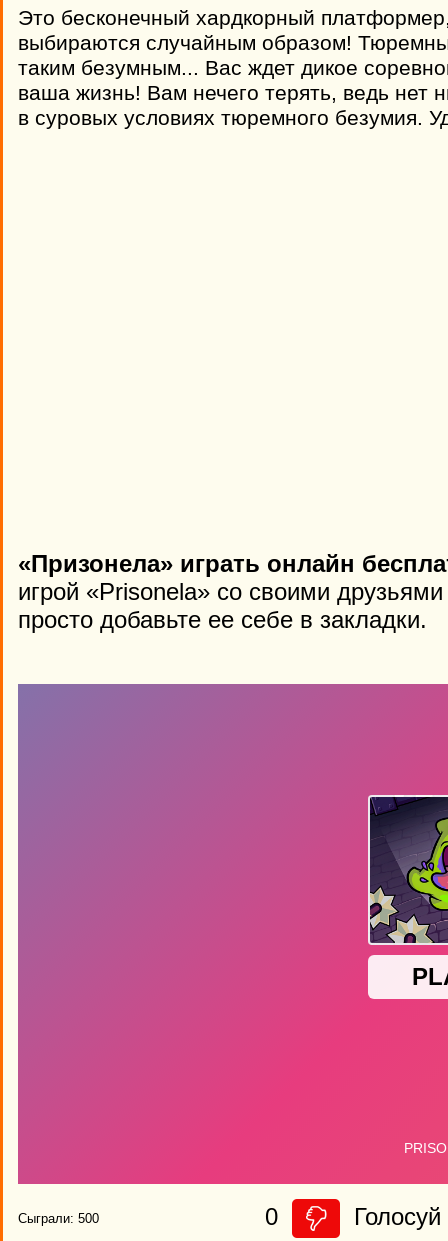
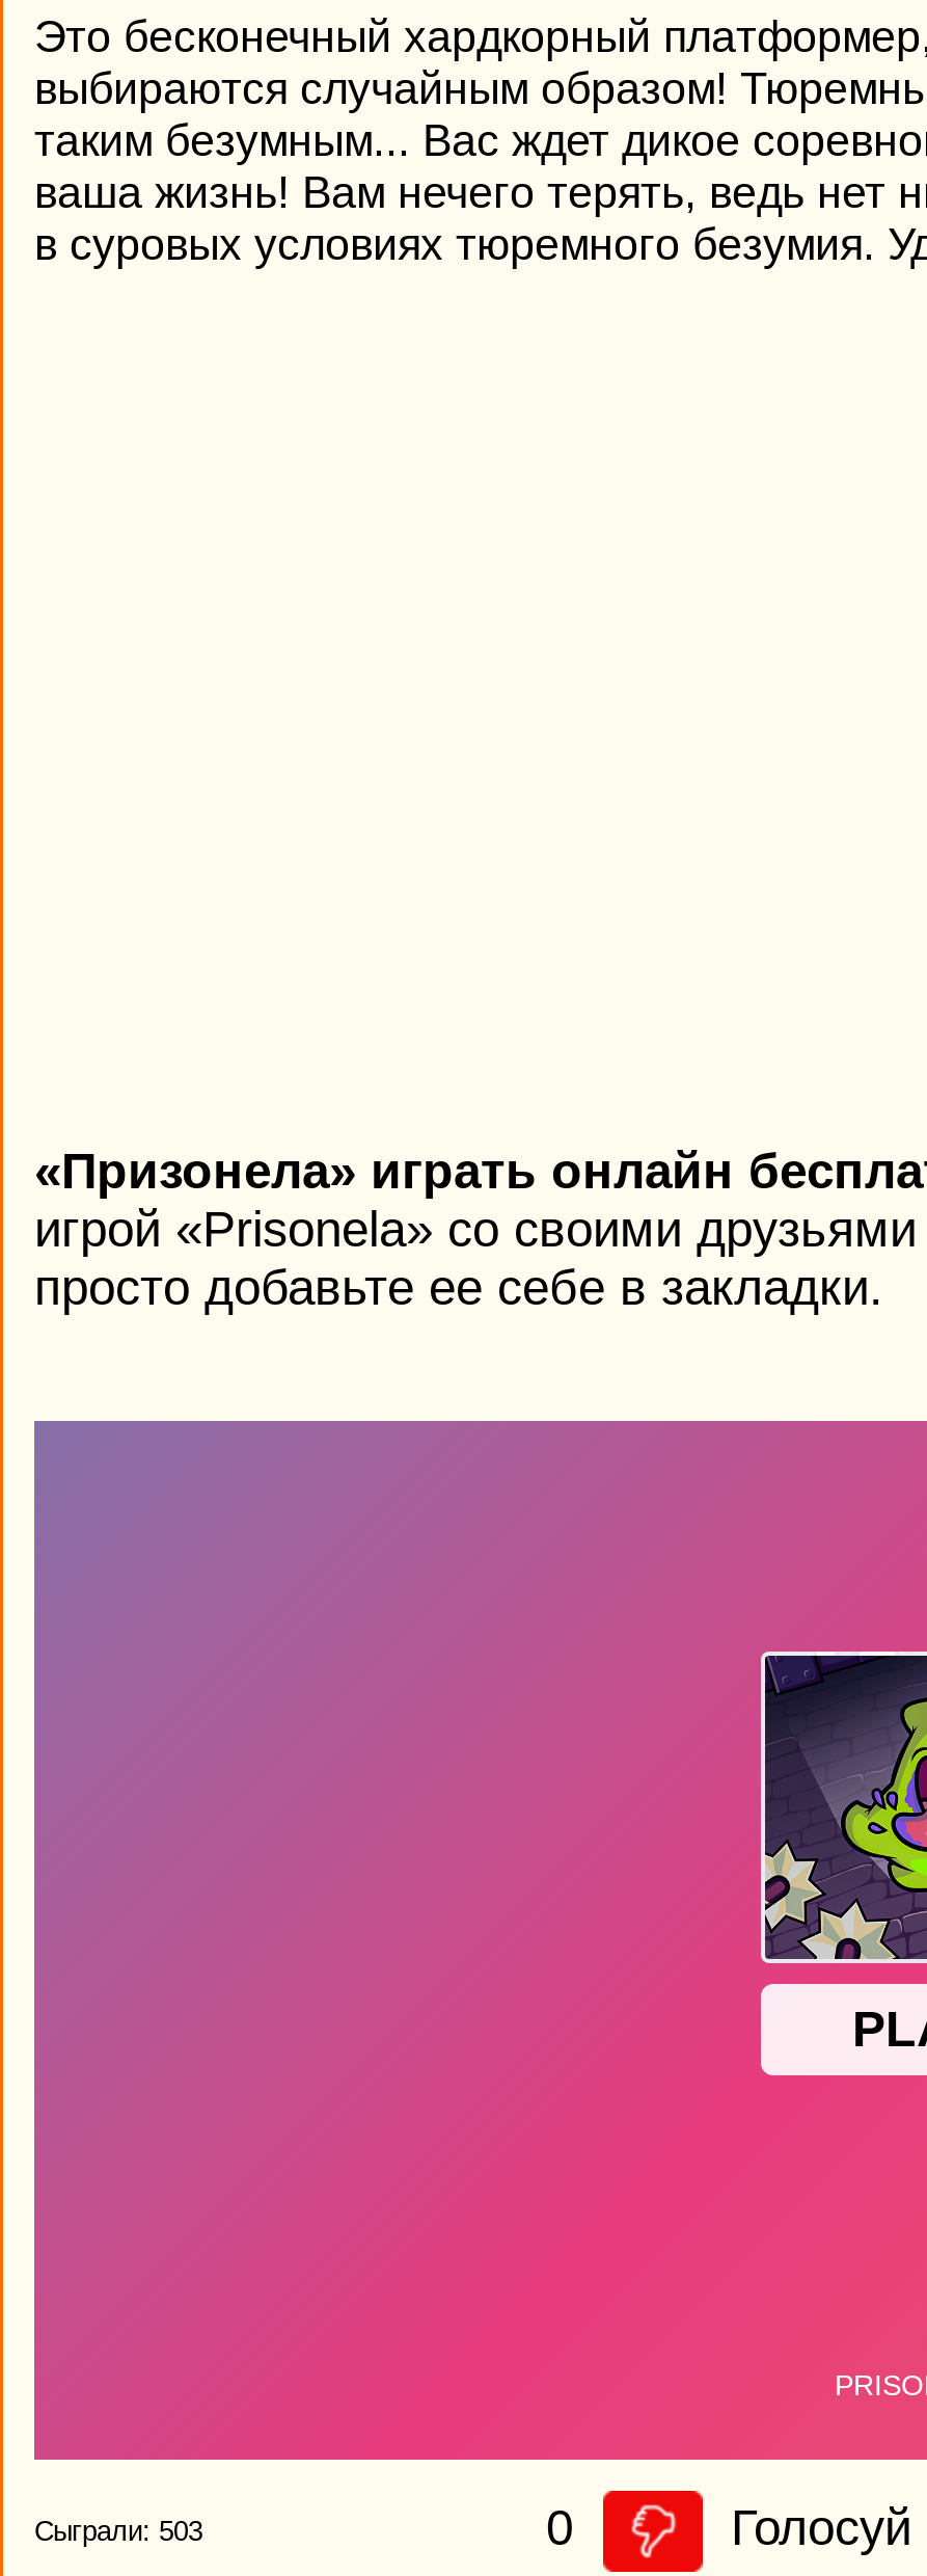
[18,1211,99,1226] Сыграли: 500 -> [34,2515,202,2546] Сыграли: 503

